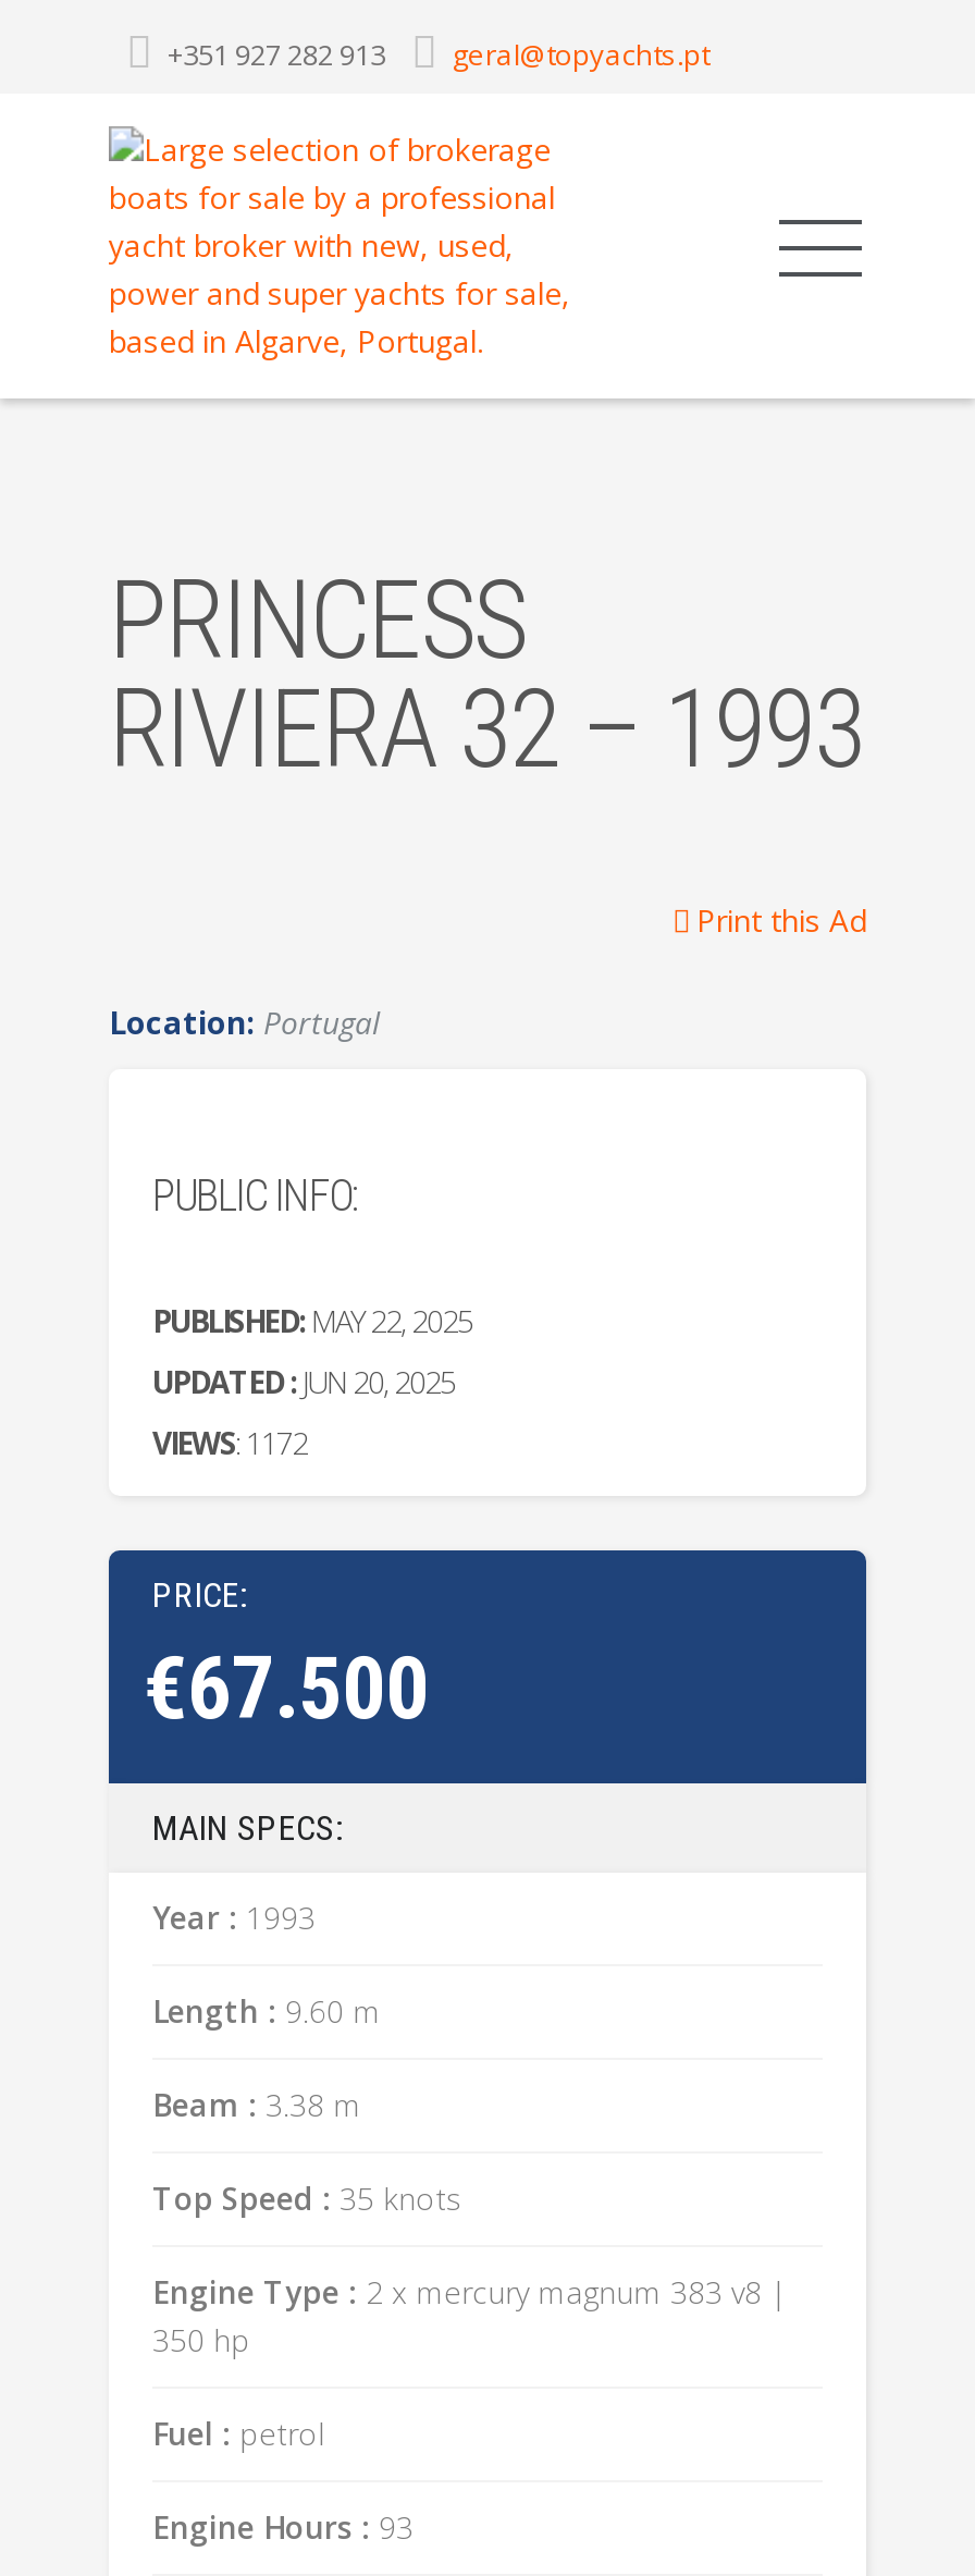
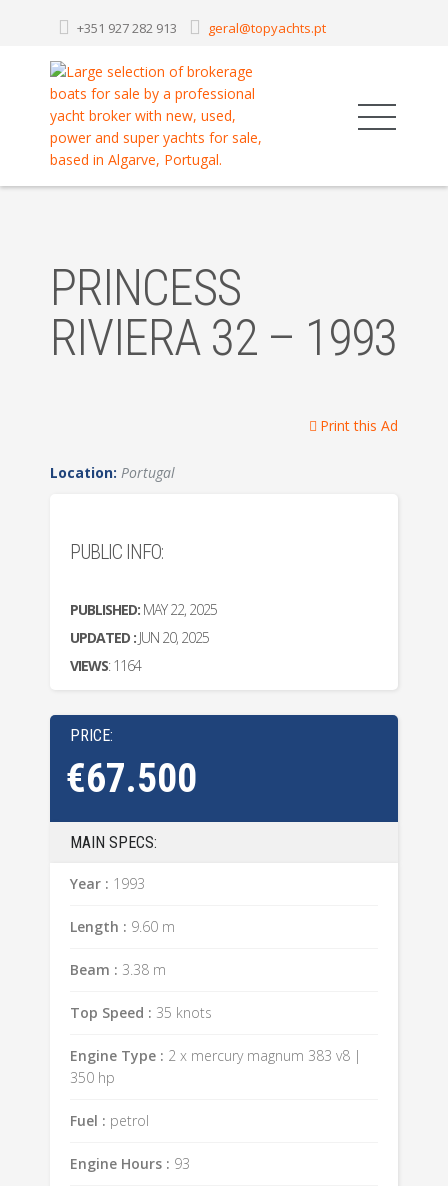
[152,1422,307,1463] VIEWS: 1172 -> [70,656,141,675] VIEWS: 1164

